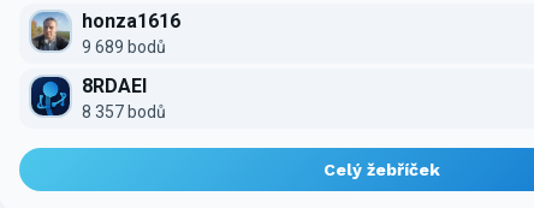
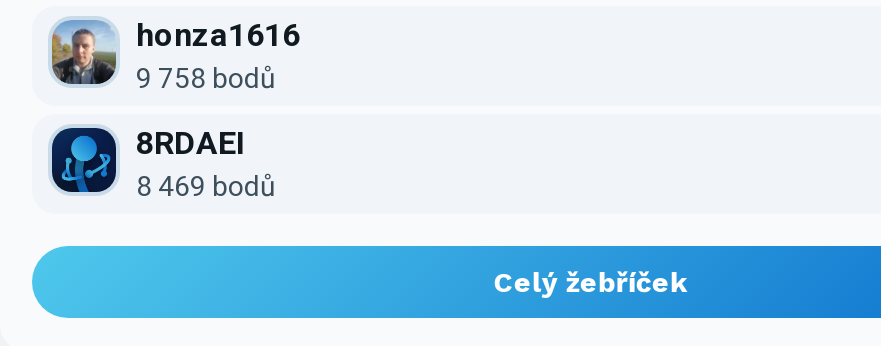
[82,37,166,56] 9 689 bodů -> [136,62,276,94] 9 758 bodů
[82,102,166,121] 8 357 bodů -> [136,170,276,202] 8 469 bodů

